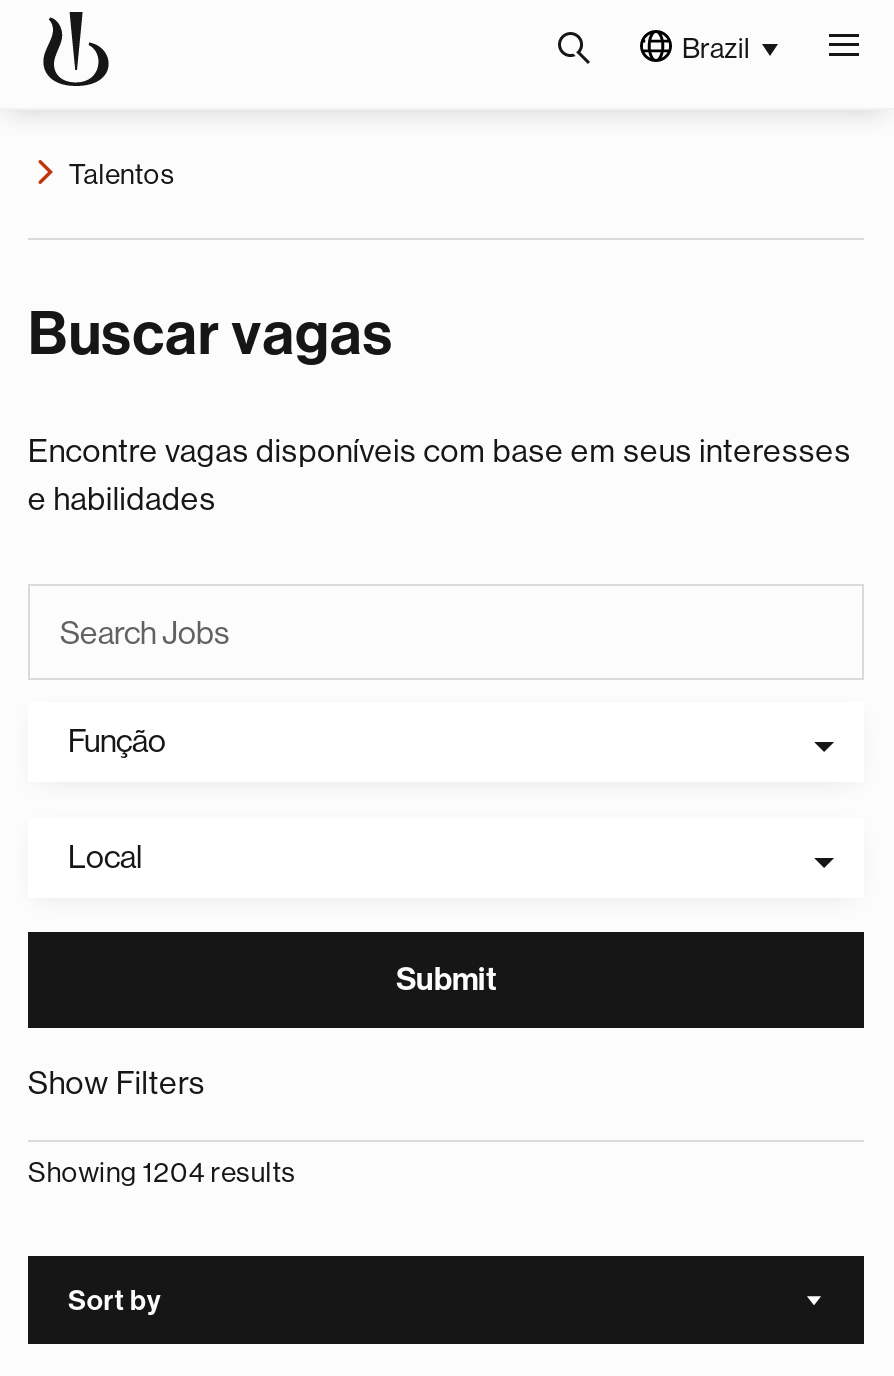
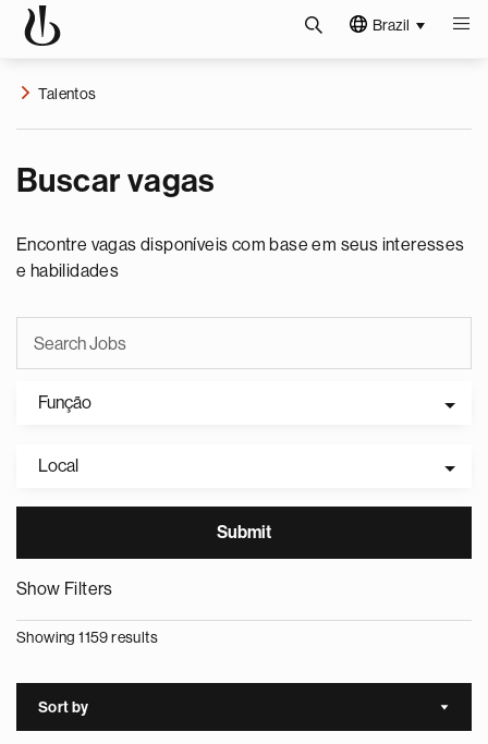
[28,1158,296,1186] Showing 1204 results -> [16,630,158,645] Showing 1159 results

